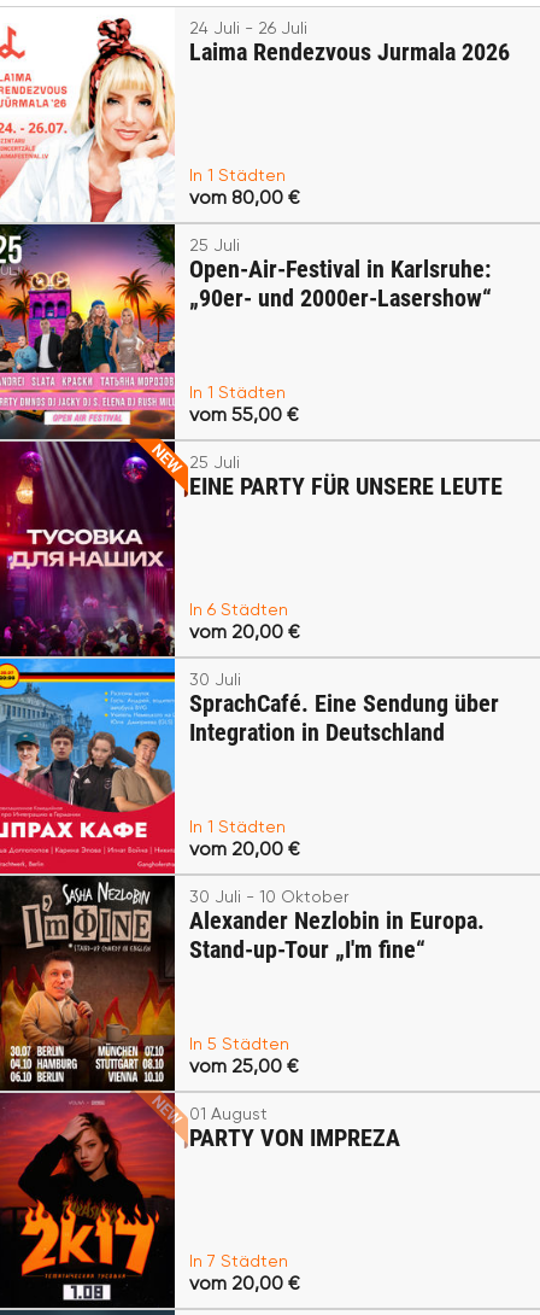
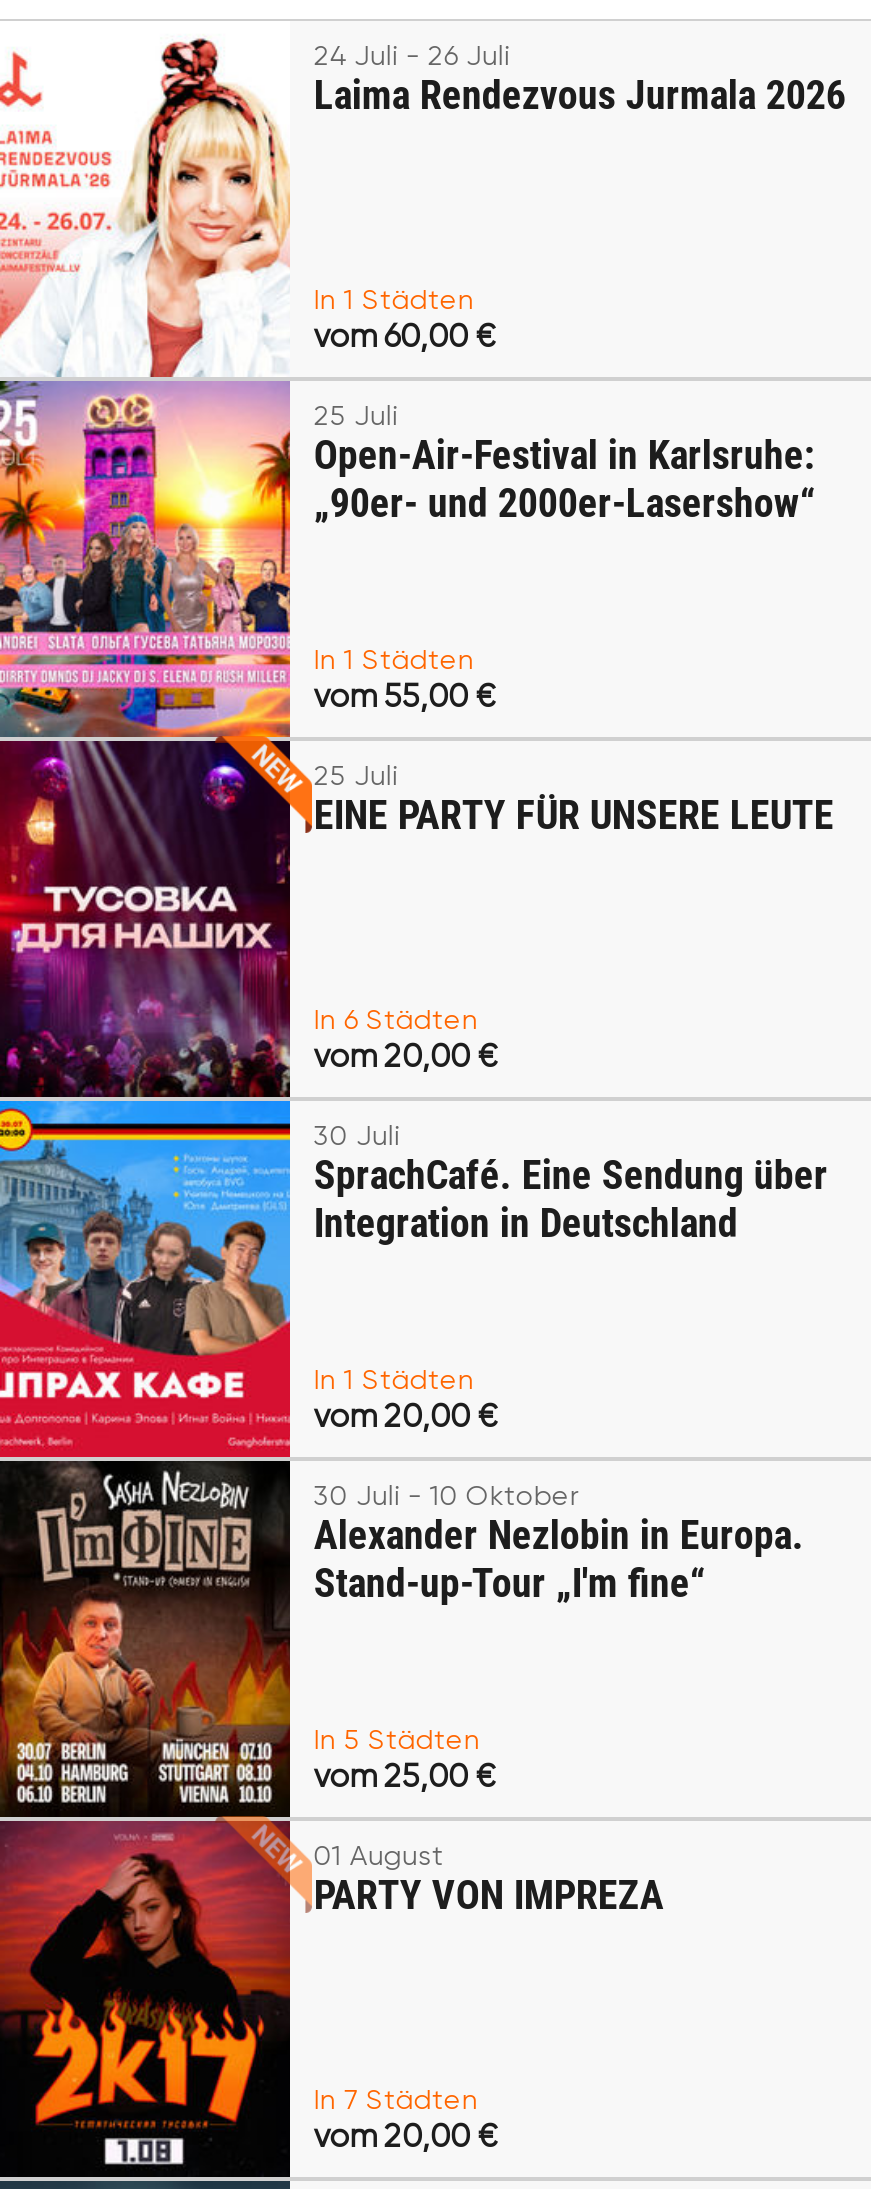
[189,189,300,209] vom 80,00 € -> [314,323,496,355] vom 60,00 €
[4,223,176,440] [image] -> [6,379,292,739] [image]

